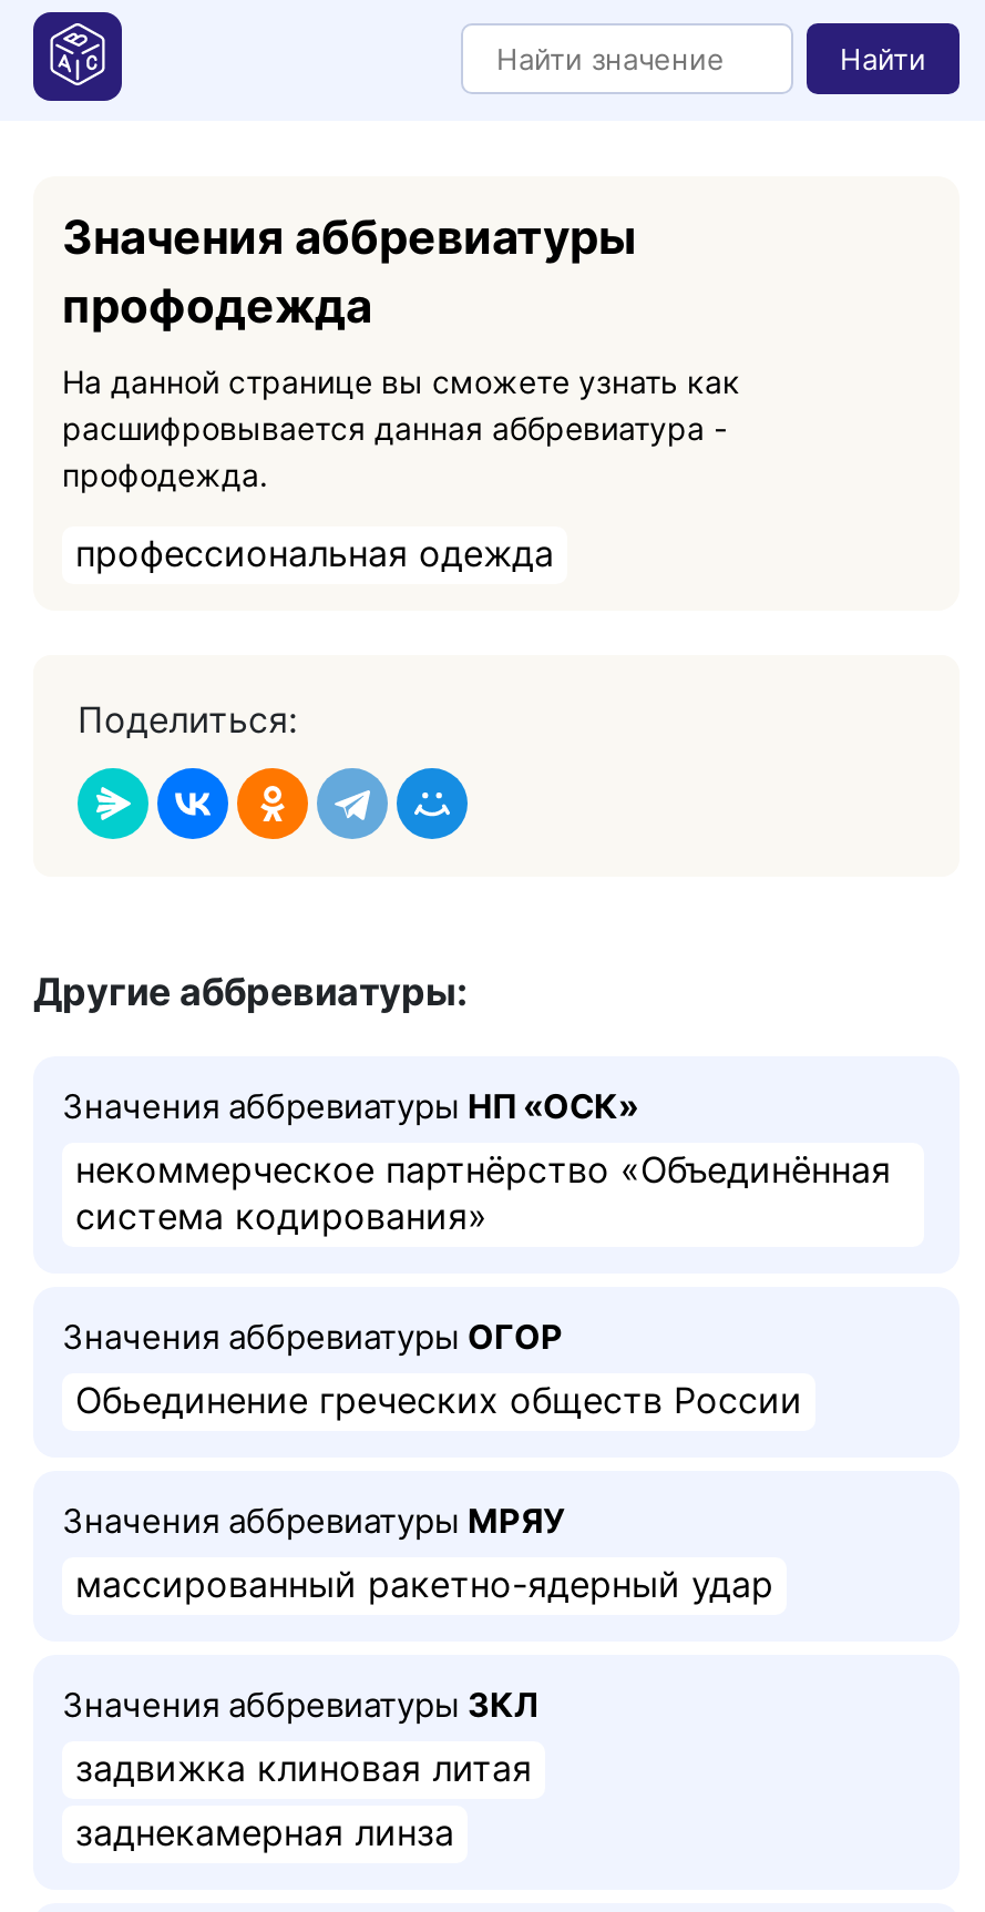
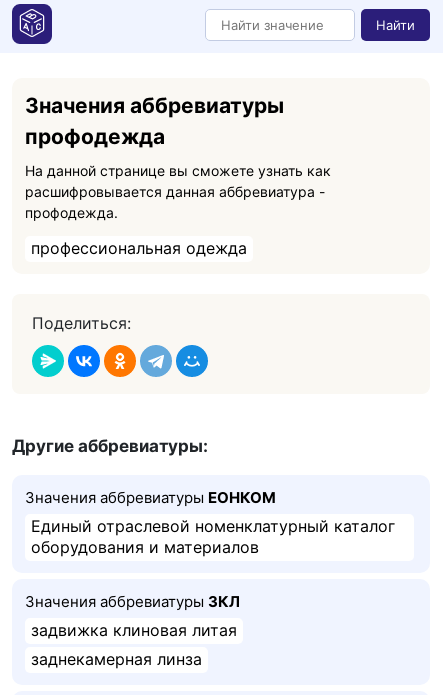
[62,1085,891,1606] Значения аббревиатуры НП «ОСК» | некоммерческое партнёрство «Объединённая | система кодирования» | Значения аббревиатуры ОГОР | Обьединение греческих обществ России | Значения аббревиатуры МРЯУ | массированный ракетно-ядерный удар -> [25,488,395,557] Значения аббревиатуры ЕОНКОМ | Единый отраслевой номенклатурный каталог | оборудования и материалов

